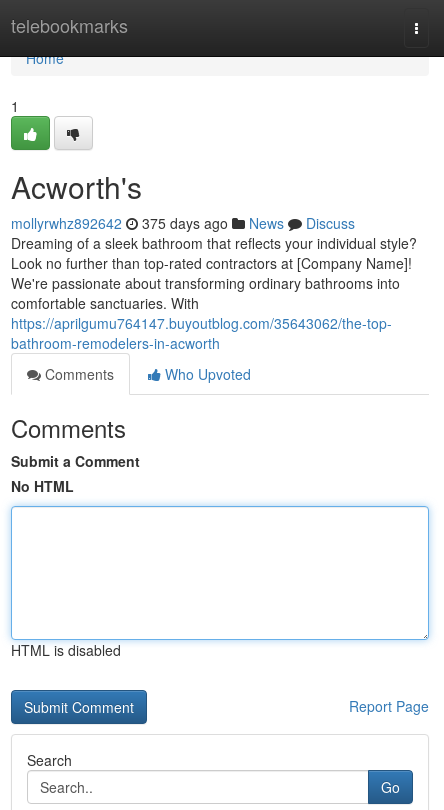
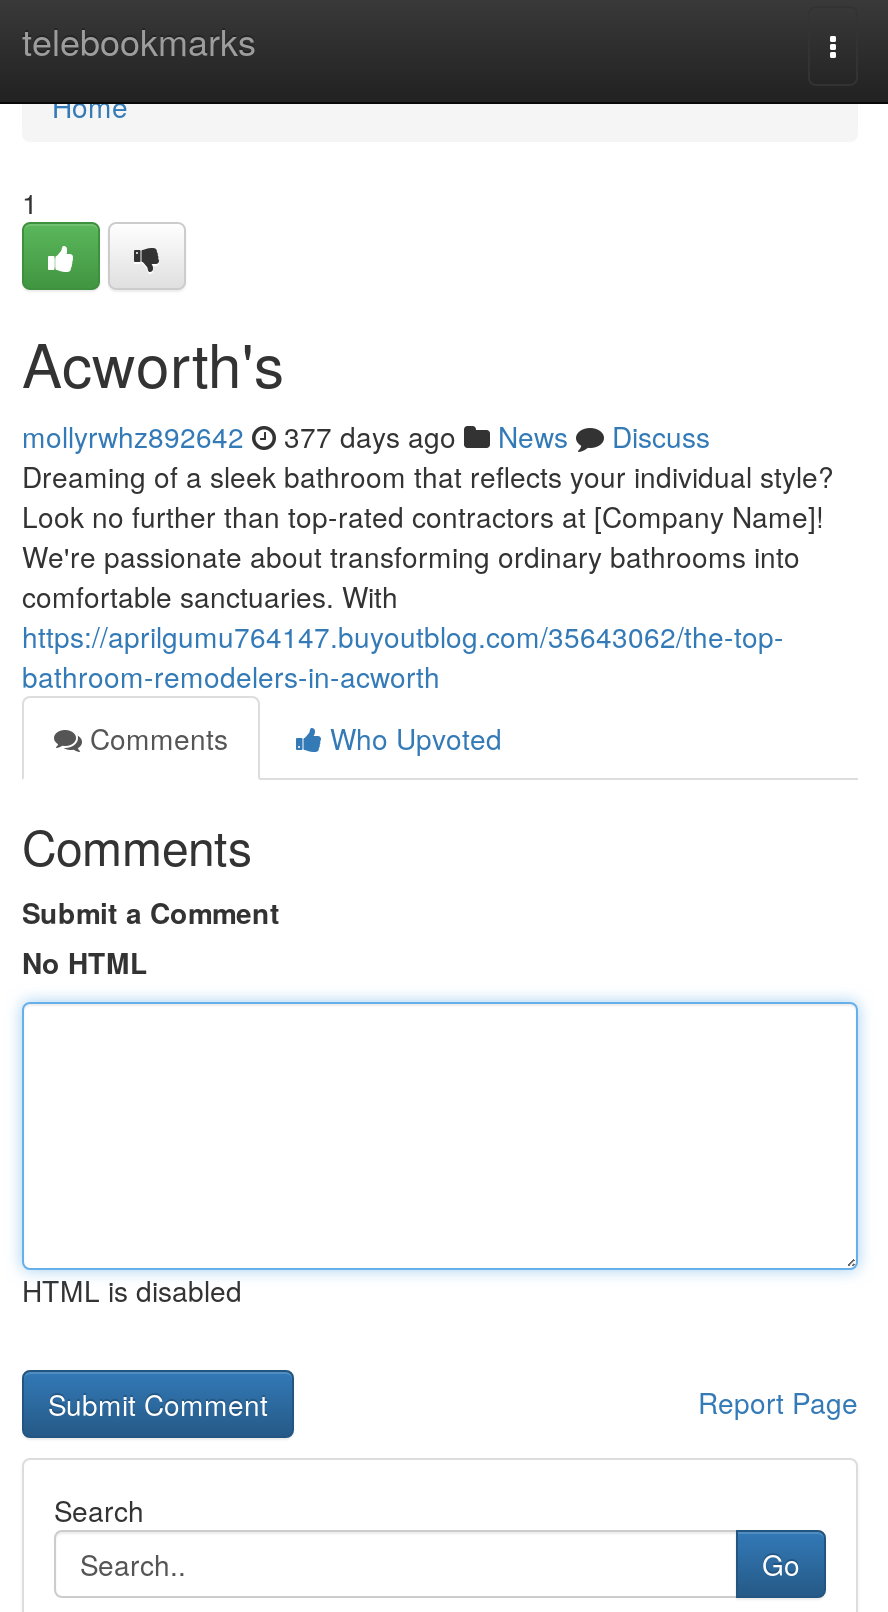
[11,213,355,233] mollyrwhz892642 375 days ago News Discuss -> [22,416,710,456] mollyrwhz892642 377 days ago News Discuss

